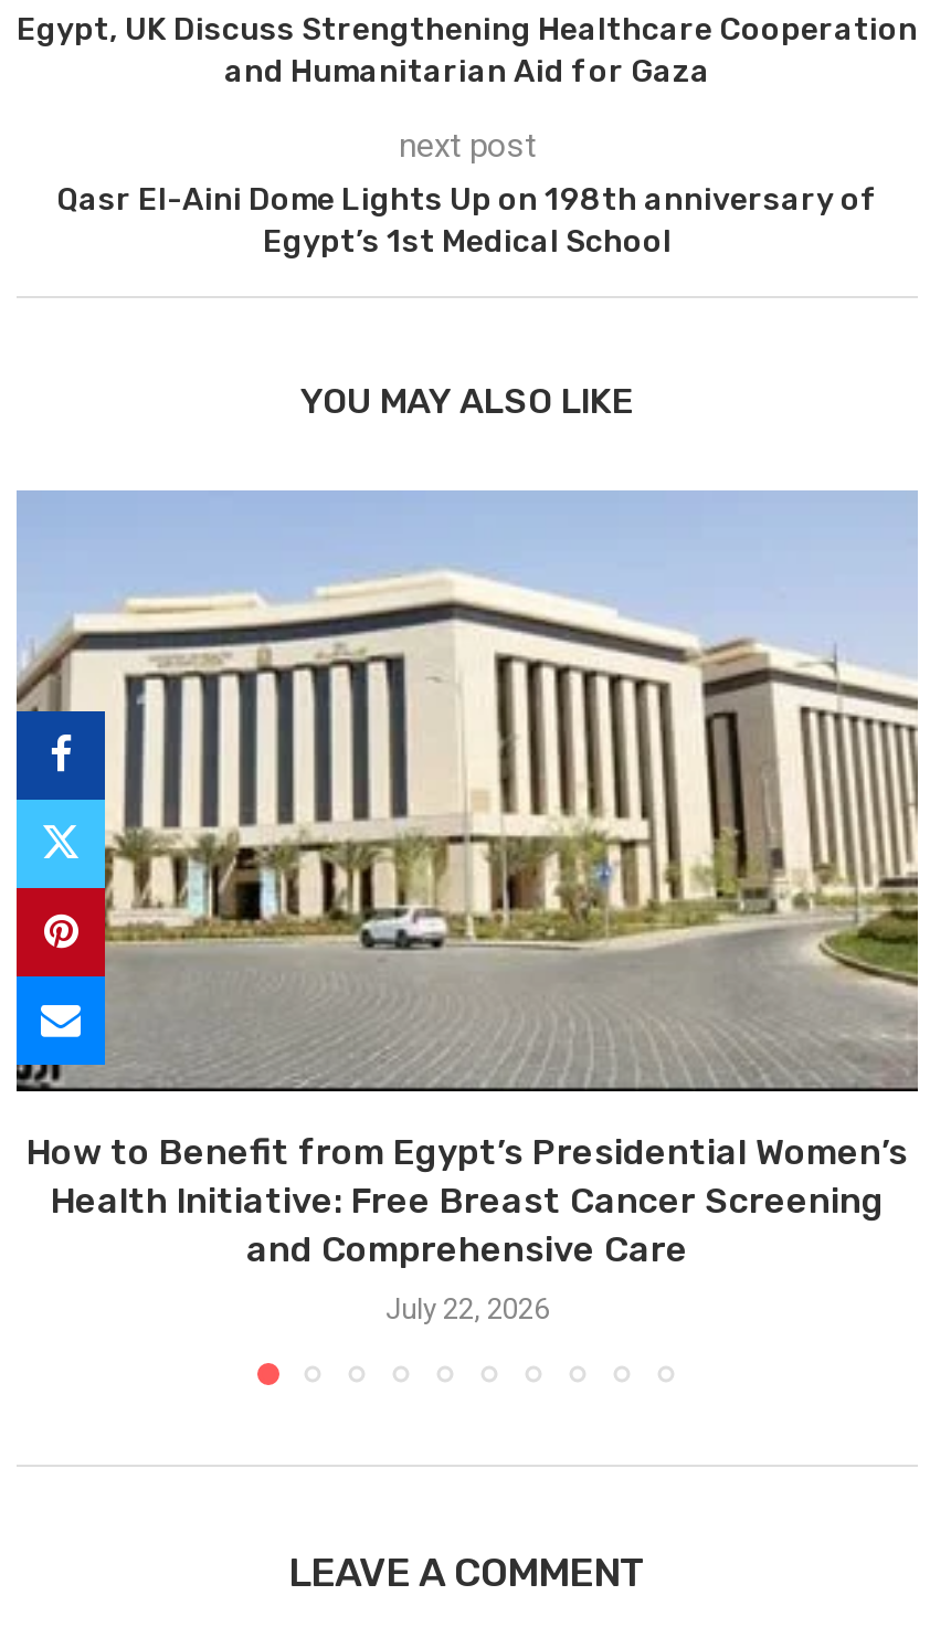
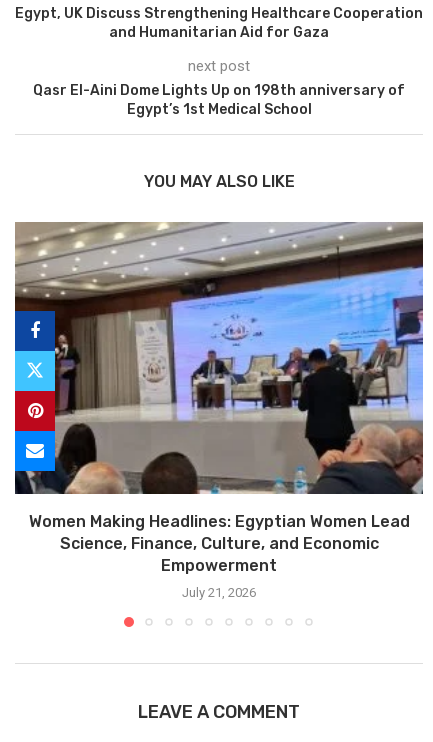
[14,490,920,1270] [image] | How to Benefit from Egypt’s Presidential Women’s | Health Initiative: Free Breast Cancer Screening | and Comprehensive Care -> [14,221,424,575] [image] | Women Making Headlines: Egyptian Women Lead | Science, Finance, Culture, and Economic | Empowerment
[385,1292,549,1325] July 22, 2026 -> [182,585,256,600] July 21, 2026

